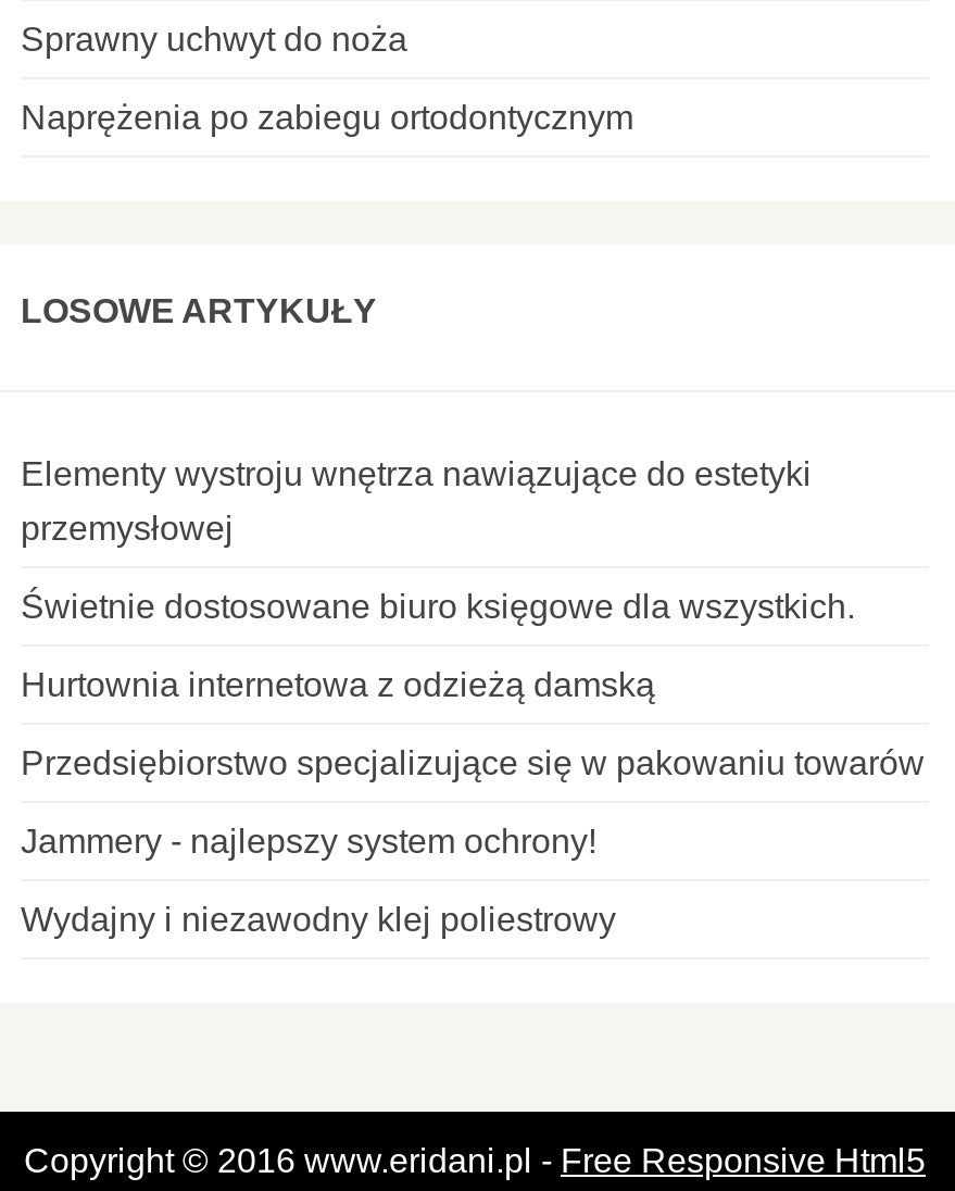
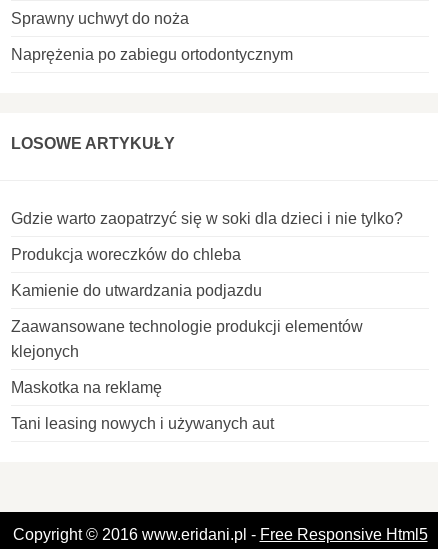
[21,456,812,492] Elementy wystroju wnętrza nawiązujące do estetyki -> [11,210,403,227] Gdzie warto zaopatrzyć się w soki dla dzieci i nie tylko?
[21,510,234,547] przemysłowej -> [11,246,241,263] Produkcja woreczków do chleba
[21,588,855,625] Świetnie dostosowane biuro księgowe dla wszystkich. -> [11,282,262,299] Kamienie do utwardzania podjazdu
[21,666,655,703] Hurtownia internetowa z odzieżą damską -> [11,318,363,335] Zaawansowane technologie produkcji elementów
[21,745,925,782] Przedsiębiorstwo specjalizujące się w pakowaniu towarów -> [11,343,79,360] klejonych
[21,823,596,860] Jammery - najlepszy system ochrony! -> [11,379,162,396] Maskotka na reklamę
[21,901,616,938] Wydajny i niezawodny klej poliestrowy -> [11,415,274,432] Tani leasing nowych i używanych aut

